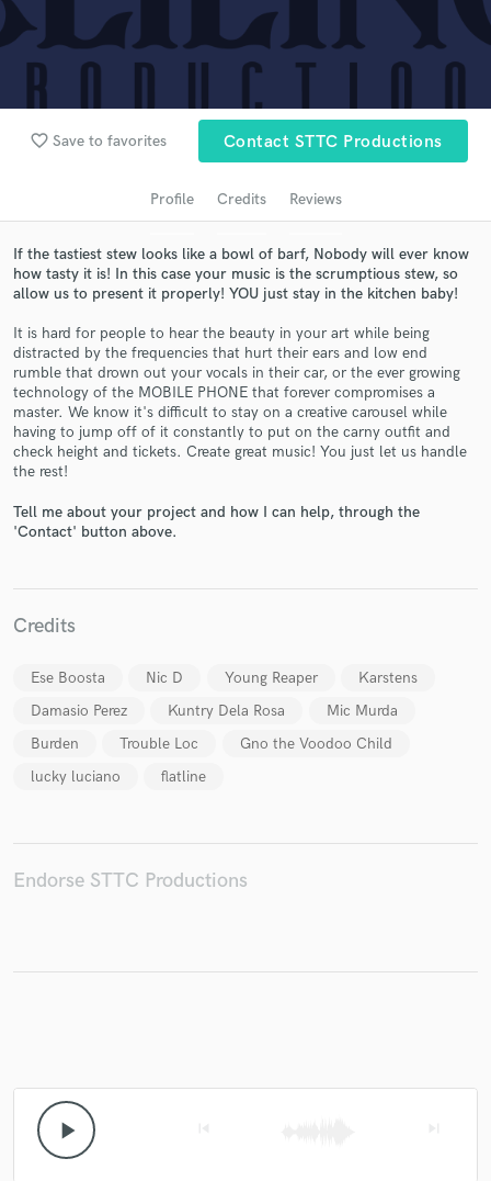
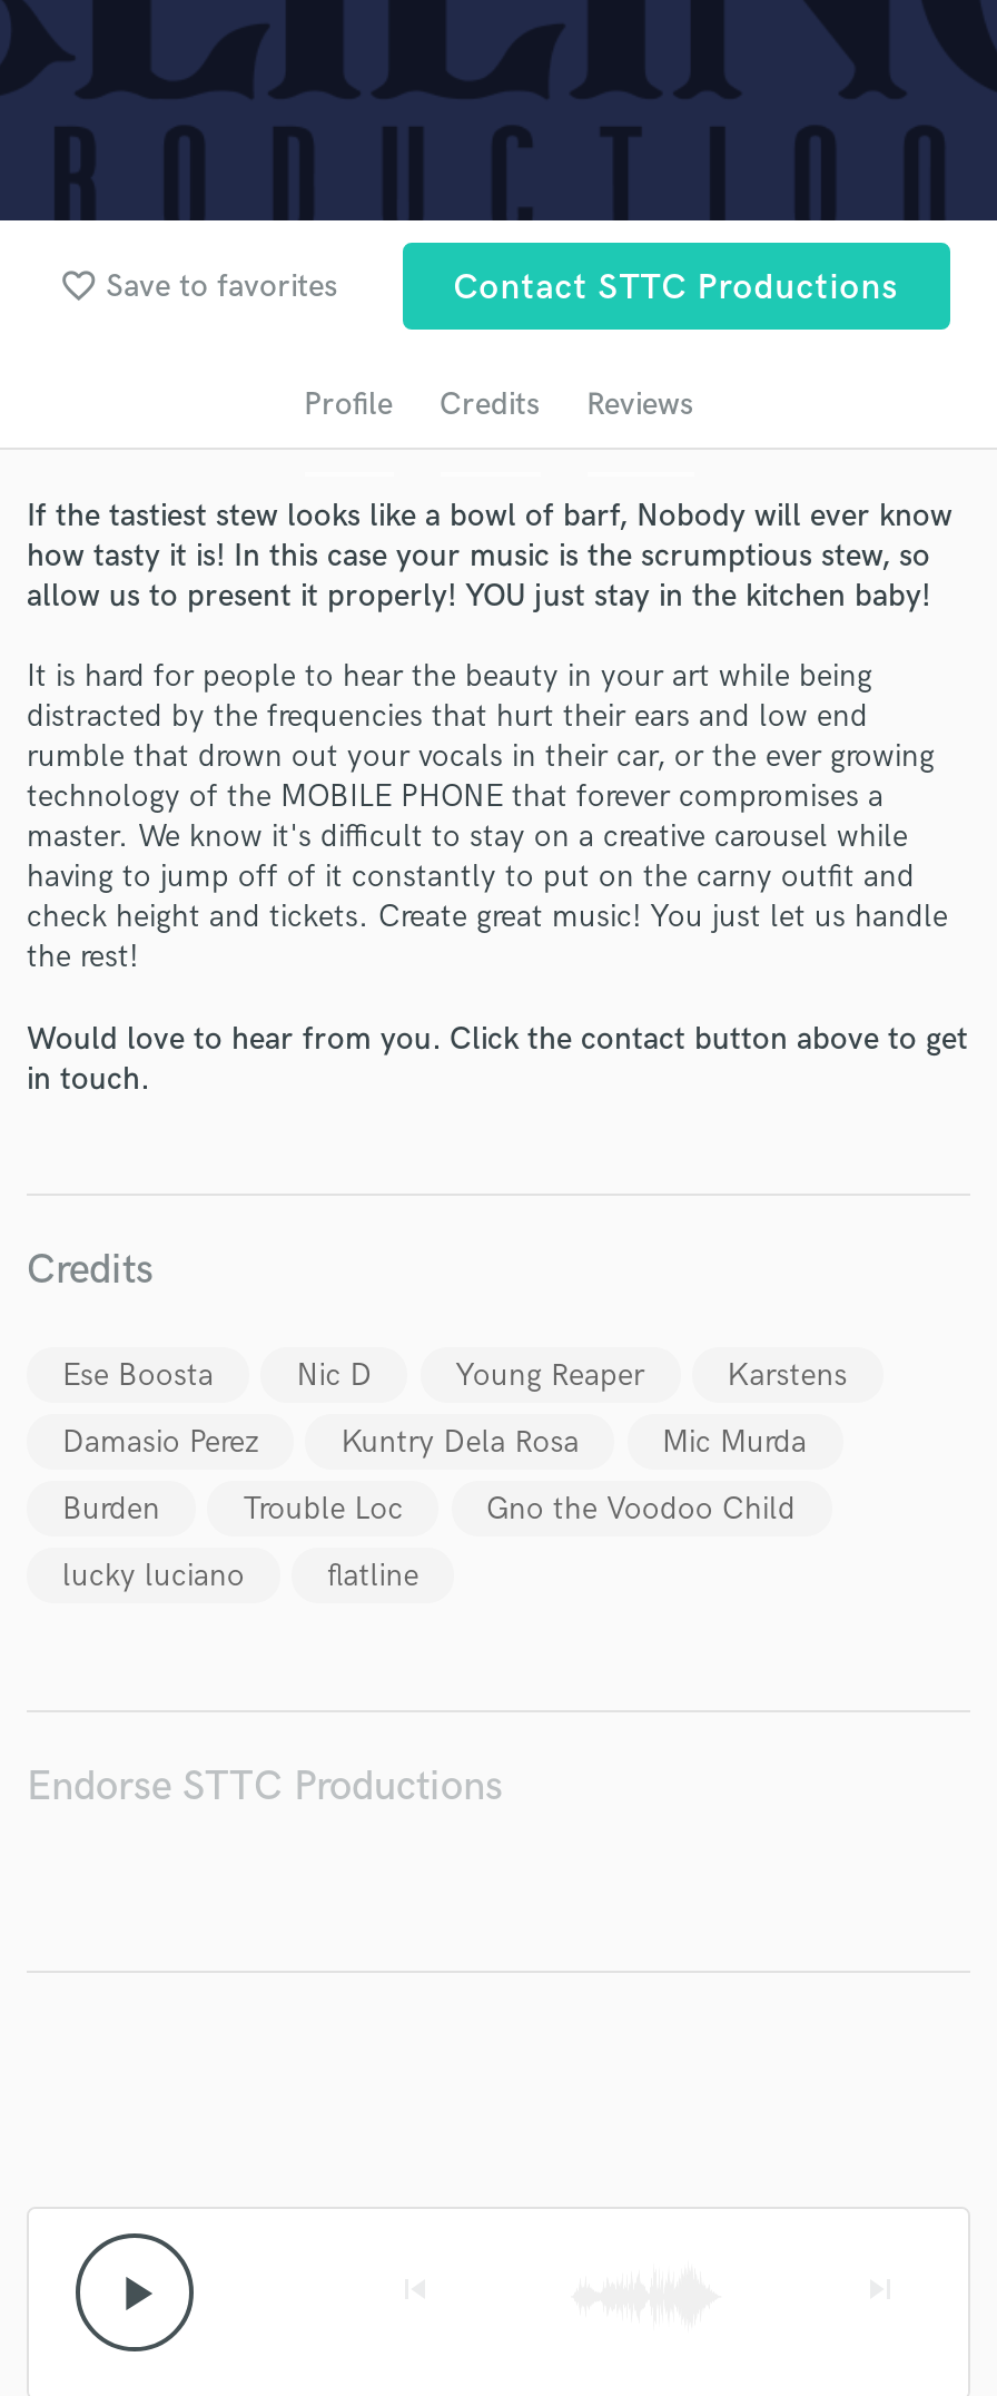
[13,502,420,541] Tell me about your project and how I can help, through the | 'Contact' button above. -> [27,1019,968,1097] Would love to hear from you. Click the contact button above to get | in touch.

